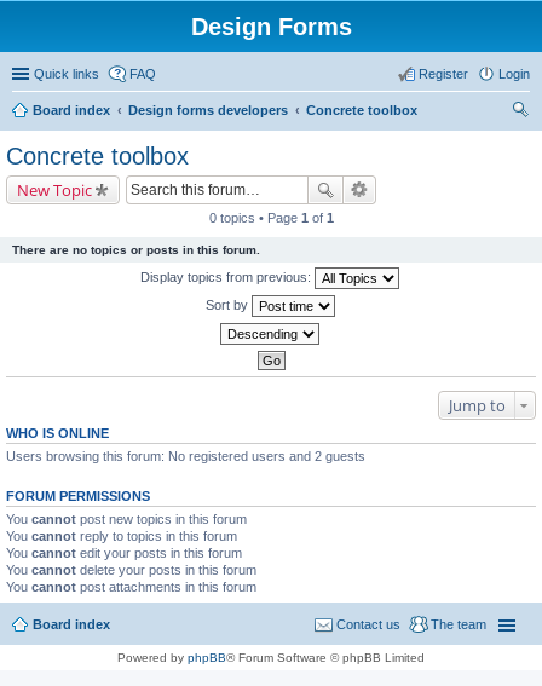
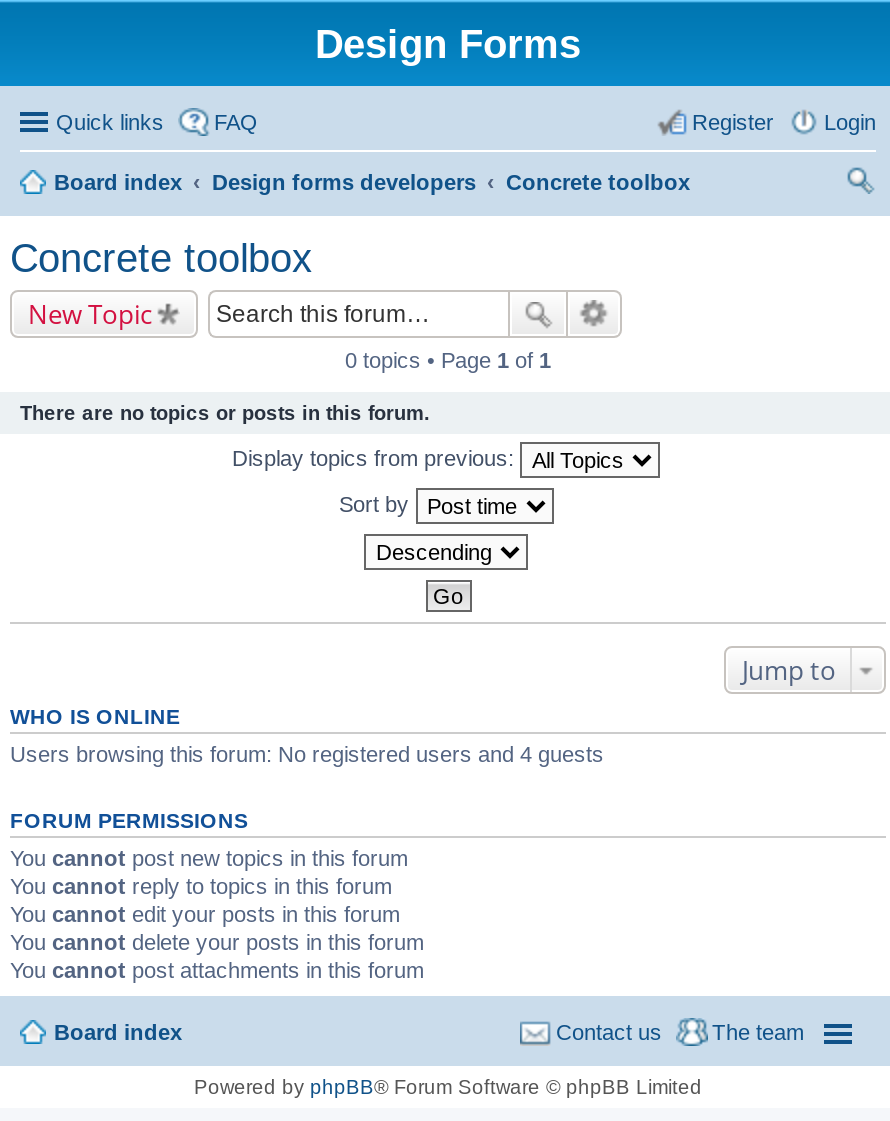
[6,449,365,463] Users browsing this forum: No registered users and 2 guests -> [10,742,604,766] Users browsing this forum: No registered users and 4 guests

